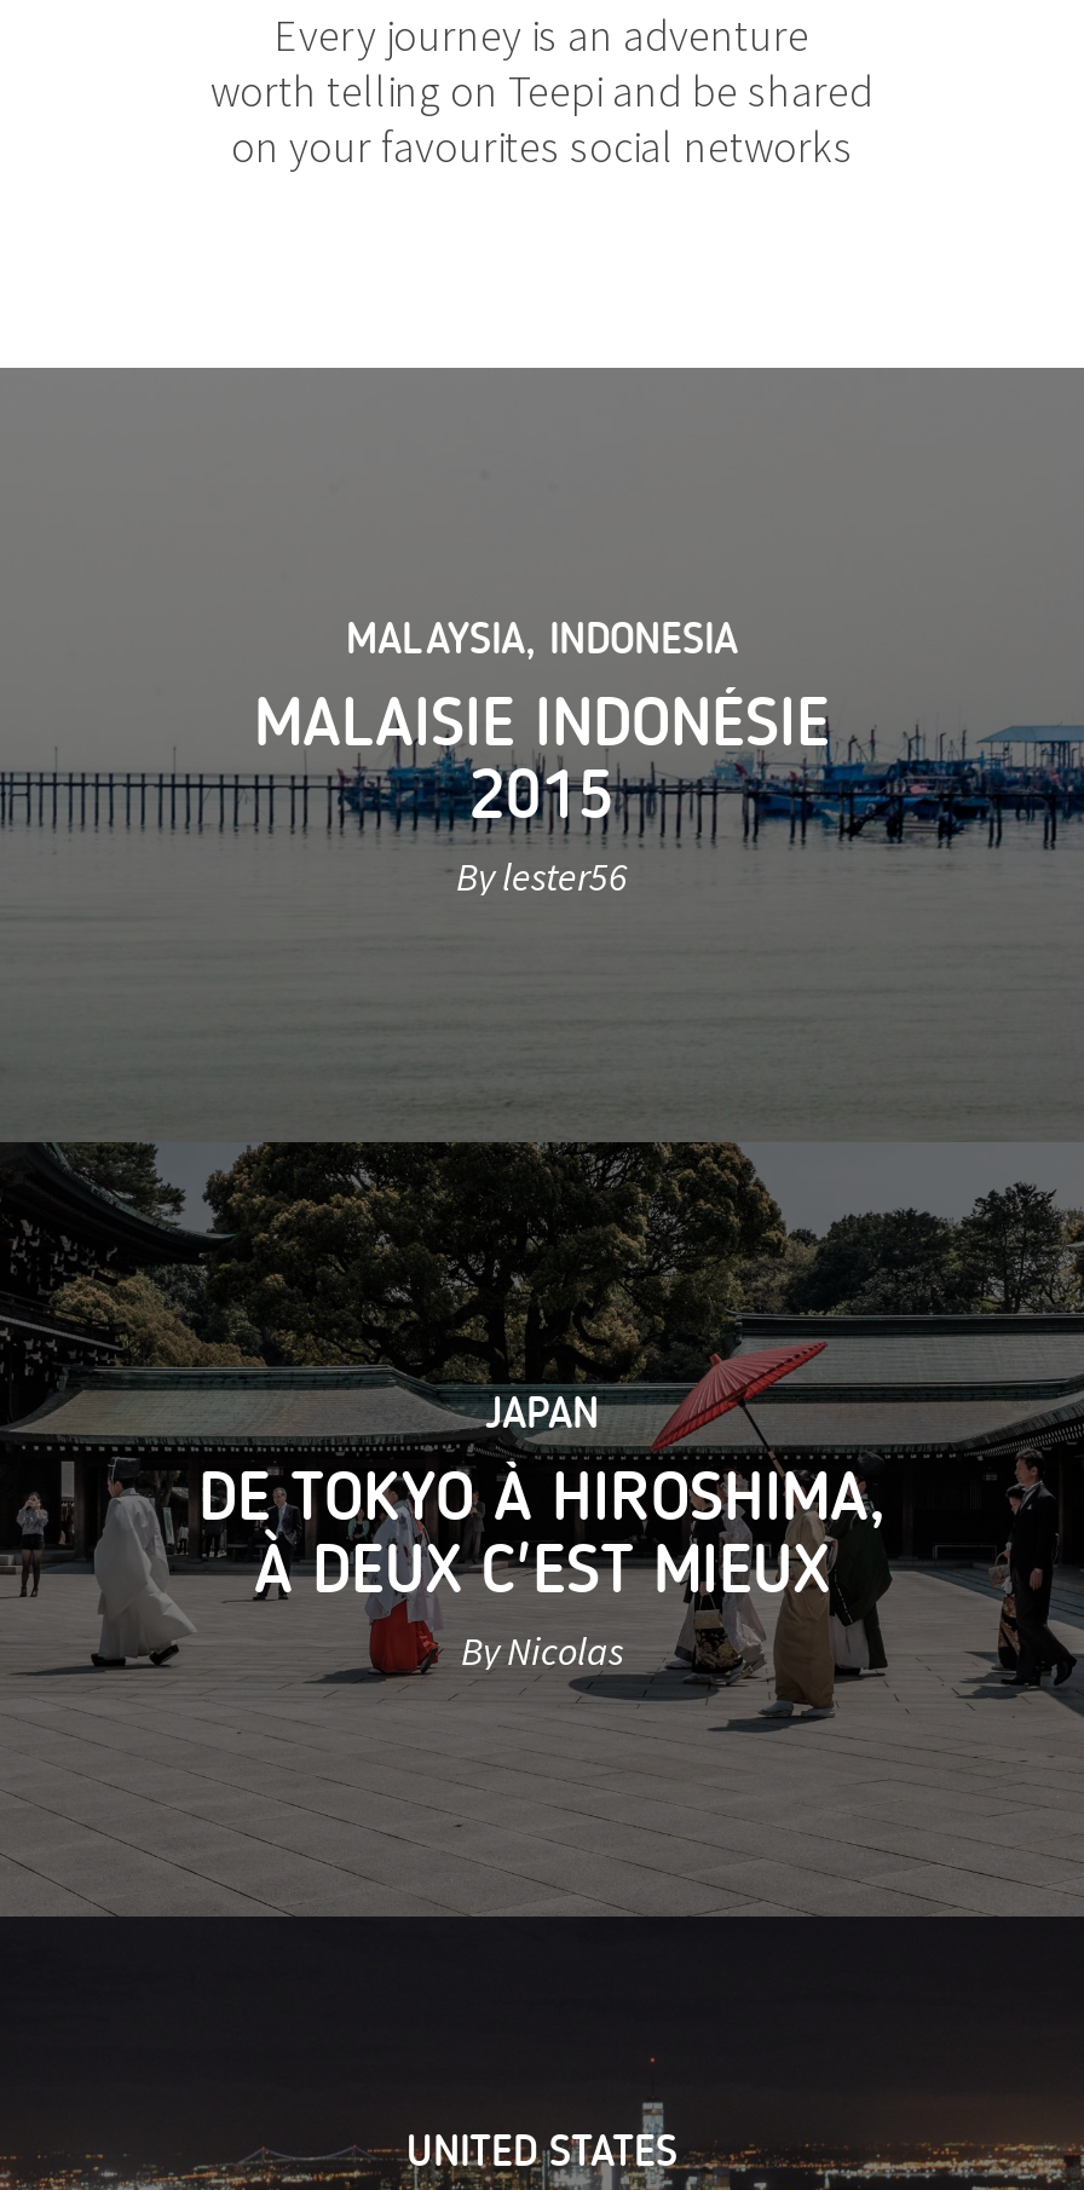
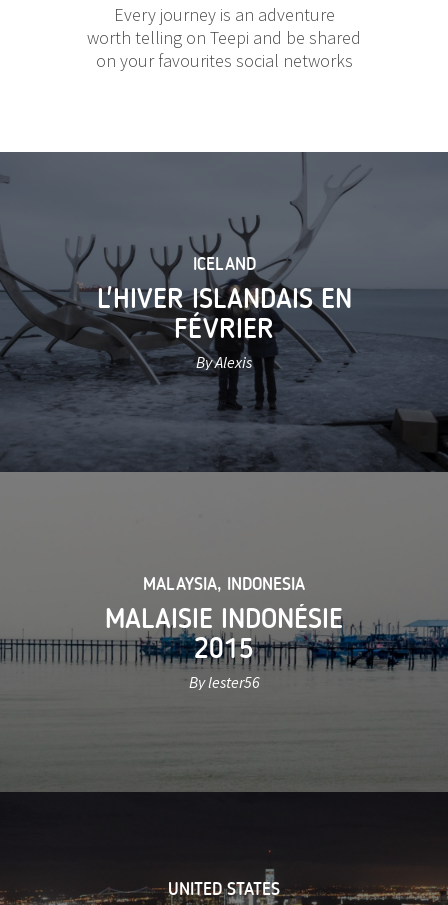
none -> [3,153,445,473] [image] | ICELAND | L'HIVER ISLANDAIS EN | FÉVRIER | By Alexis
moved [254,612,1084,900] -> [105,573,448,692]: [image] | MALAYSIA, INDONESIA | MALAISIE INDONÉSIE | 2015 | By lester56
[7,1145,1077,1733] [image] | JAPAN | DE TOKYO À HIROSHIMA, | À DEUX C'EST MIEUX | By Nicolas -> none

